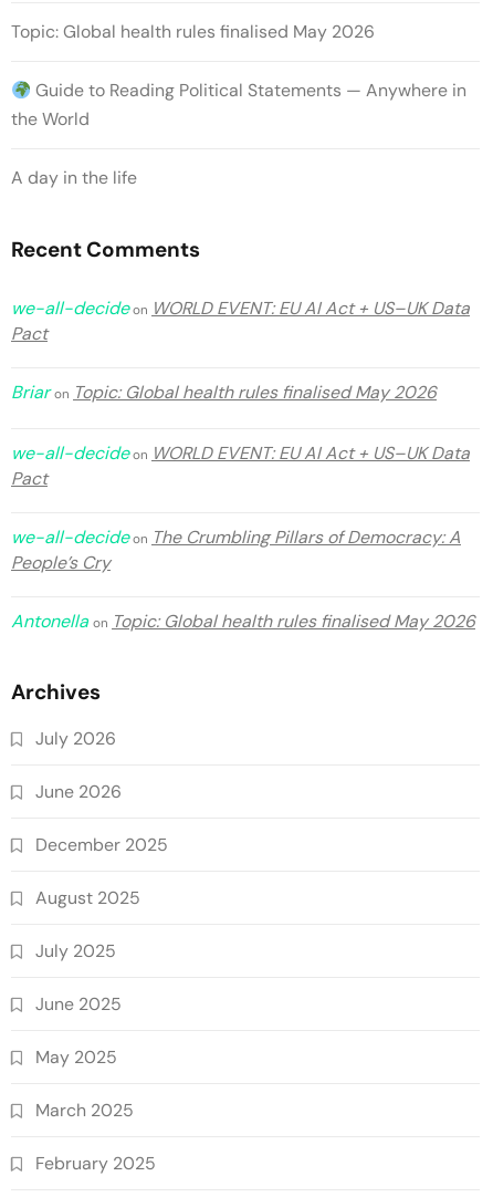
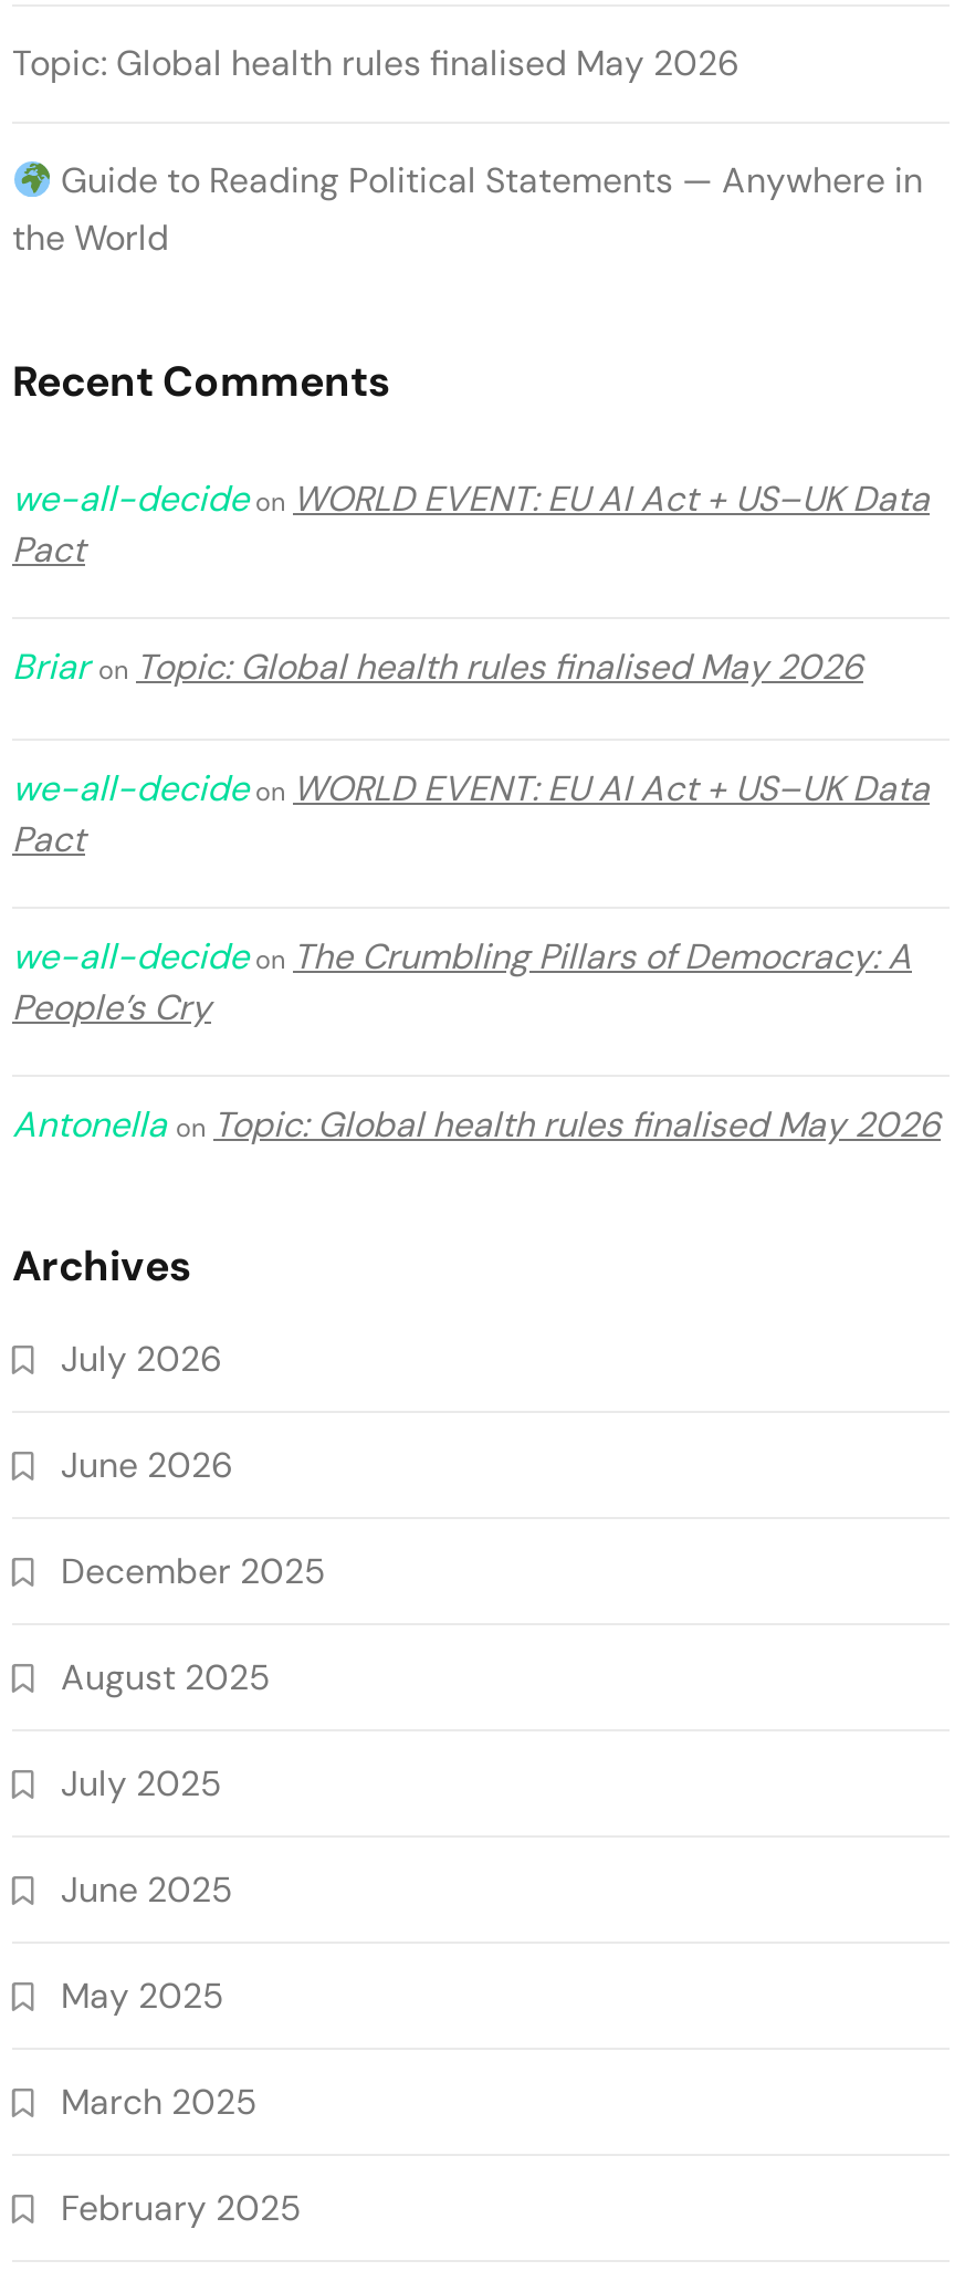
[11,166,137,189] A day in the life -> none

